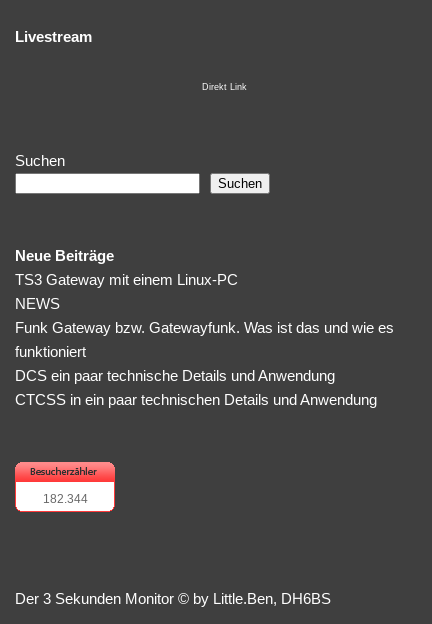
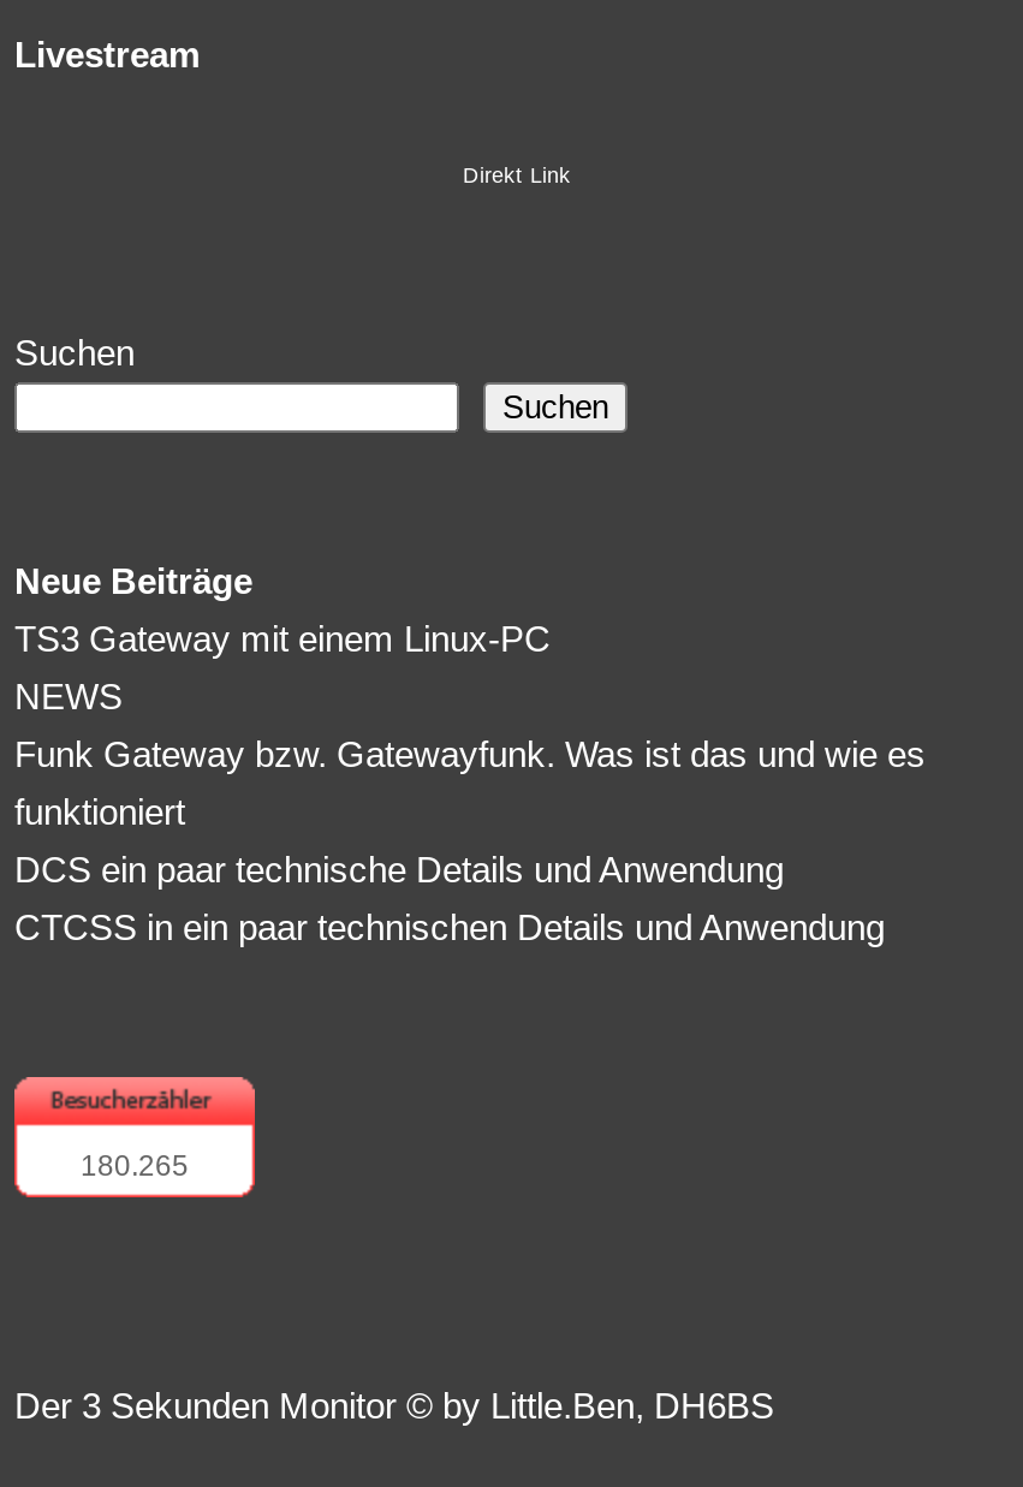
[42,492,87,506] 182.344 -> [81,1150,189,1183] 180.265

